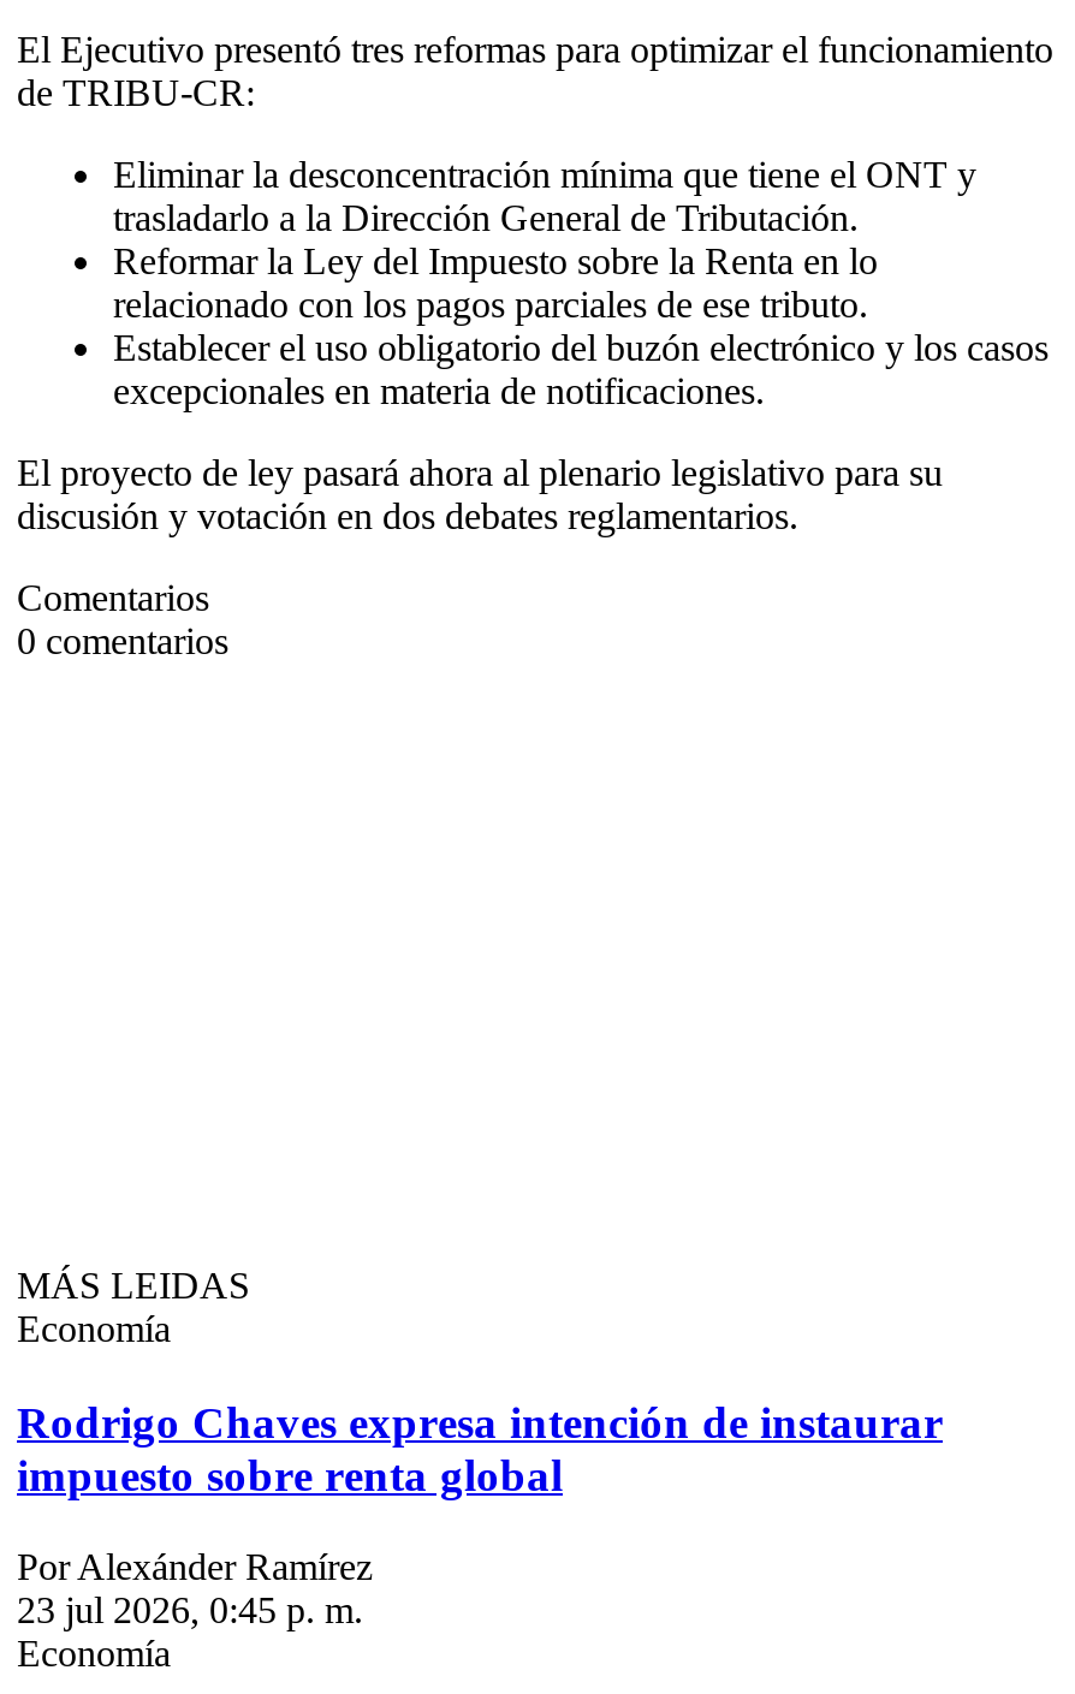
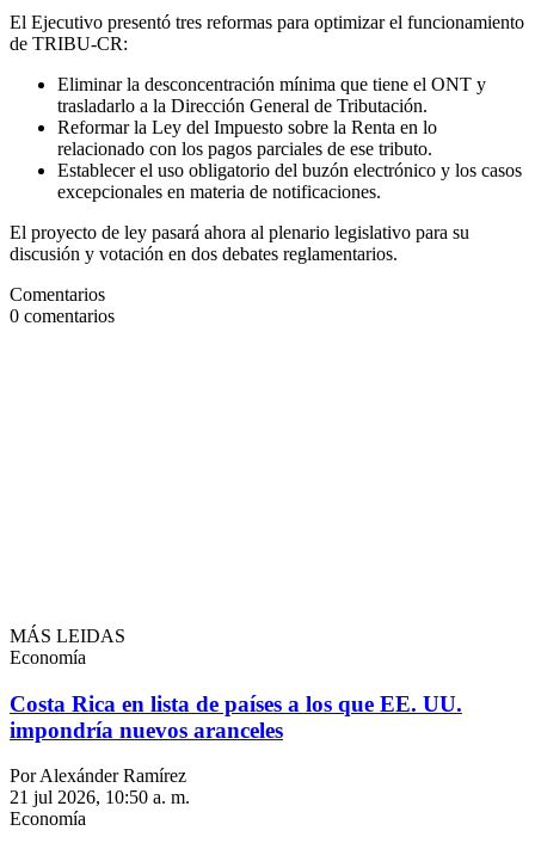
[17,1396,943,1499] Rodrigo Chaves expresa intención de instaurar | impuesto sobre renta global -> [10,691,462,742] Costa Rica en lista de países a los que EE. UU. | impondría nuevos aranceles
[17,1590,363,1631] 23 jul 2026, 0:45 p. m. -> [10,787,190,807] 21 jul 2026, 10:50 a. m.

